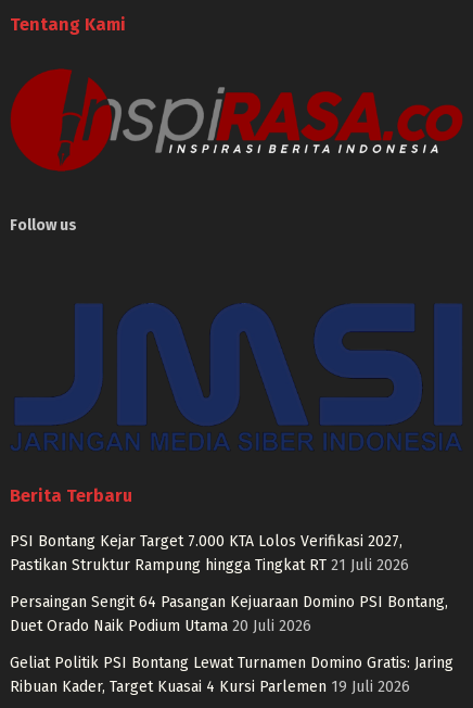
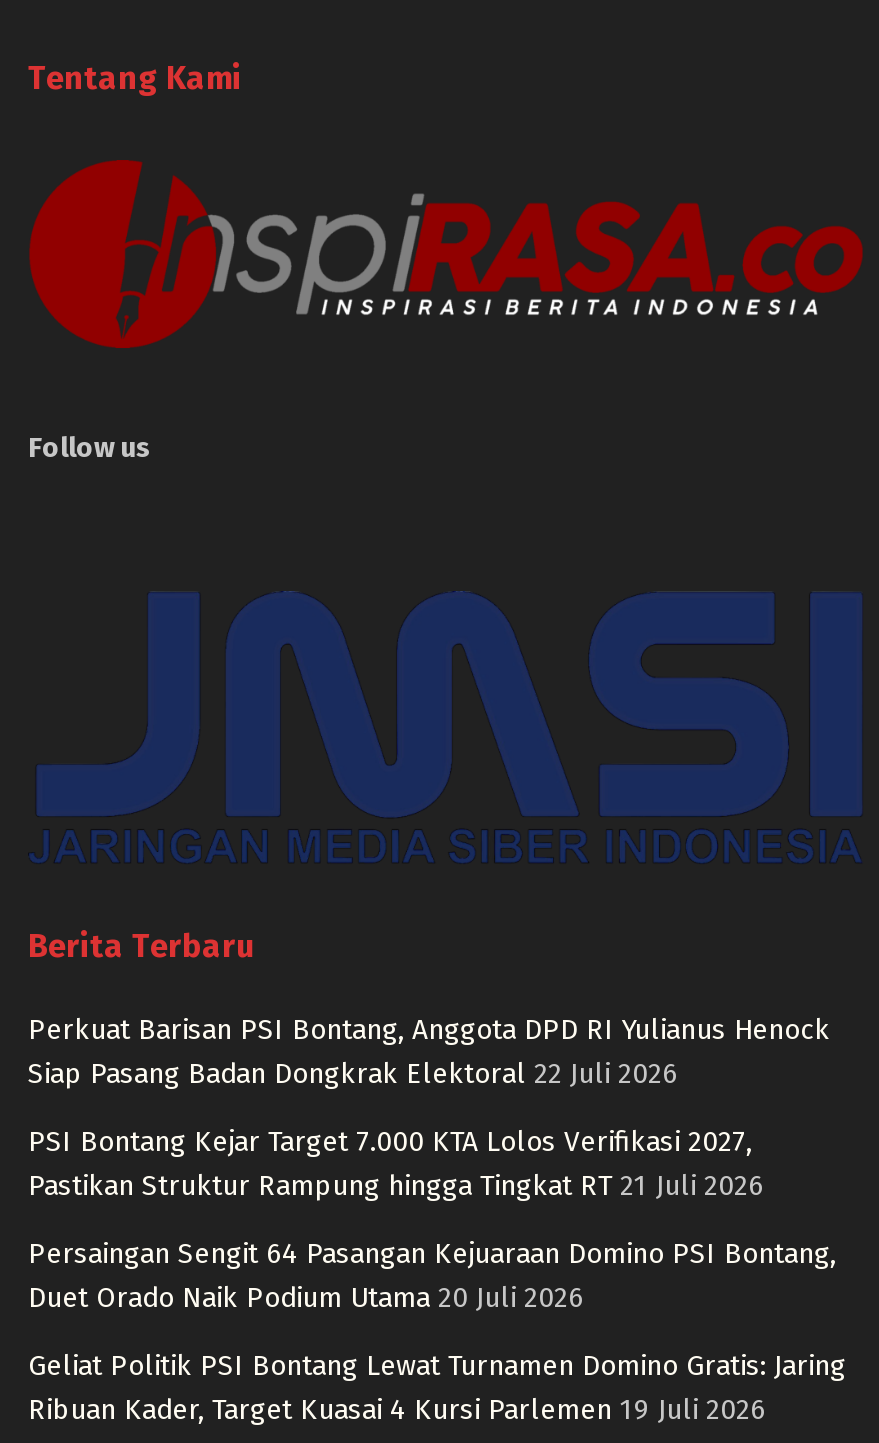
none -> [28,1012,830,1090] Perkuat Barisan PSI Bontang, Anggota DPD RI Yulianus Henock | Siap Pasang Badan Dongkrak Elektoral 22 Juli 2026

